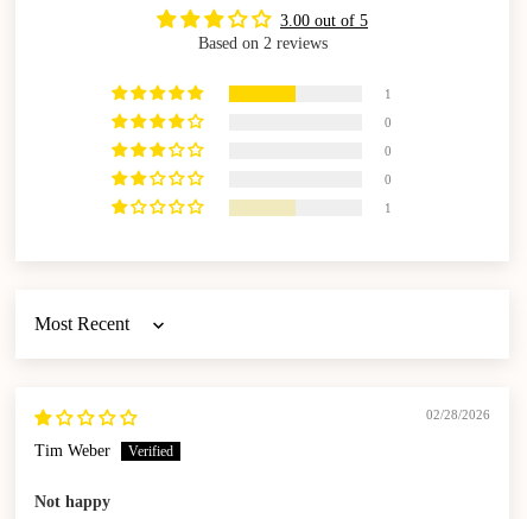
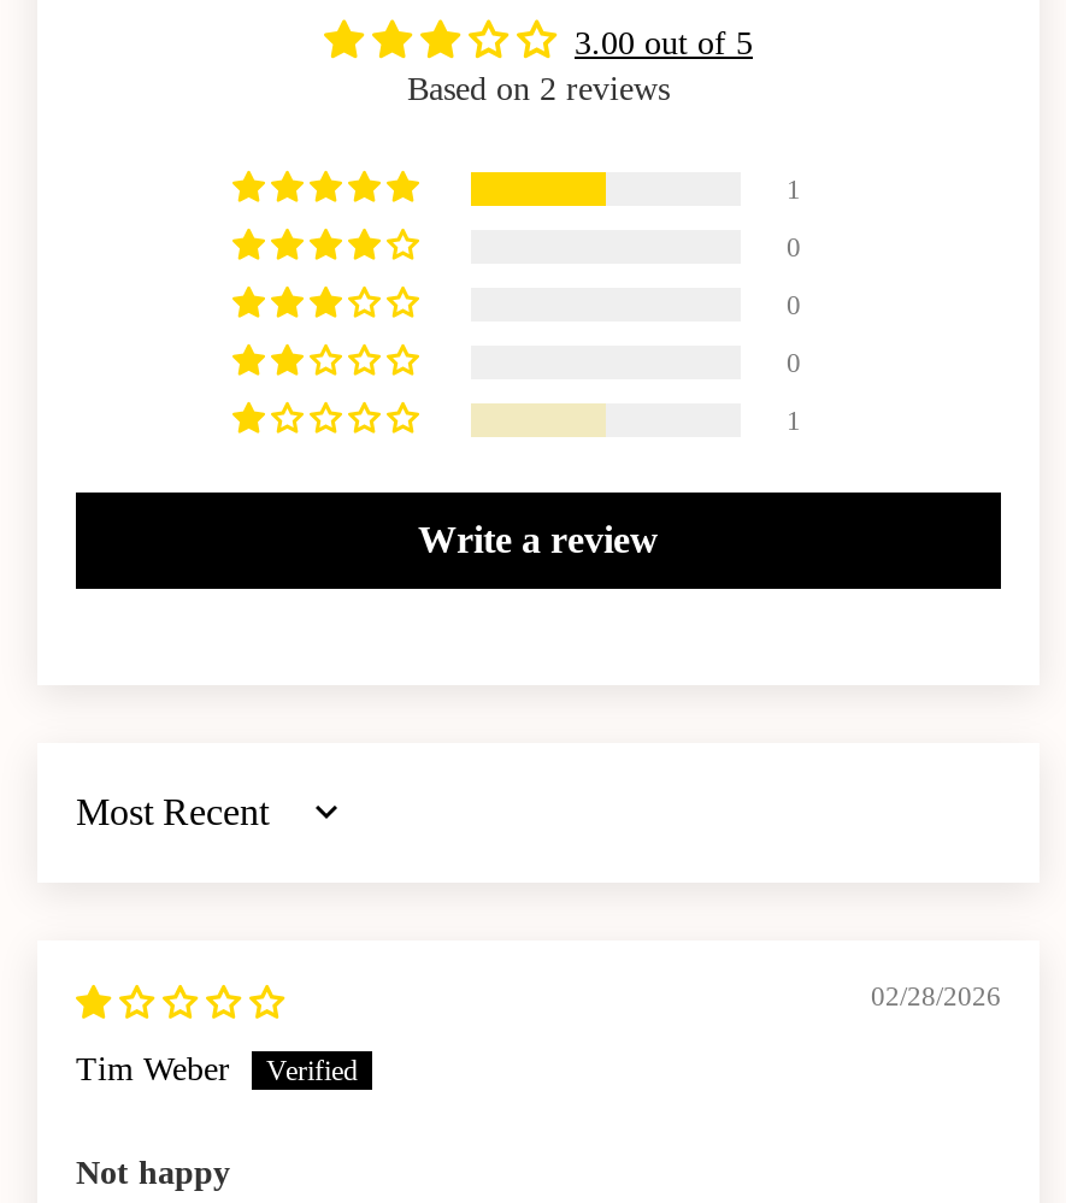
none -> [418,517,659,558] Write a review

